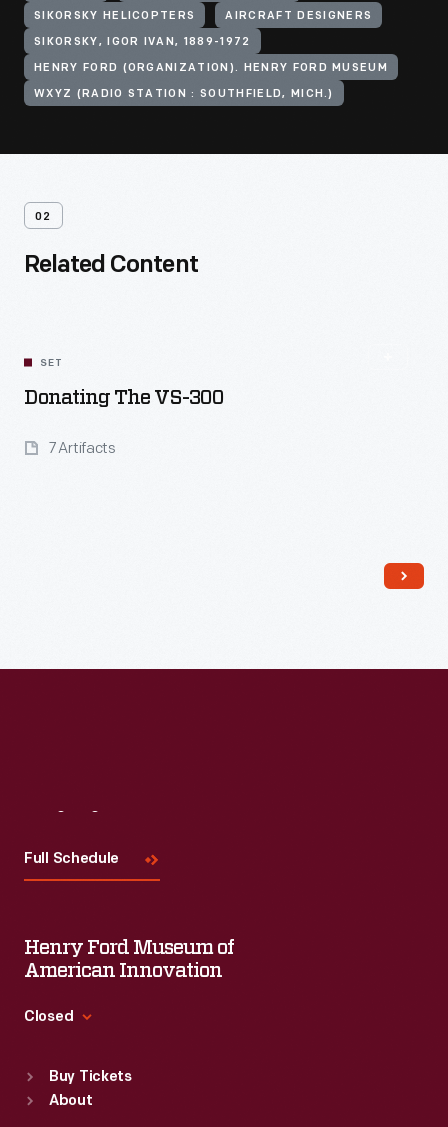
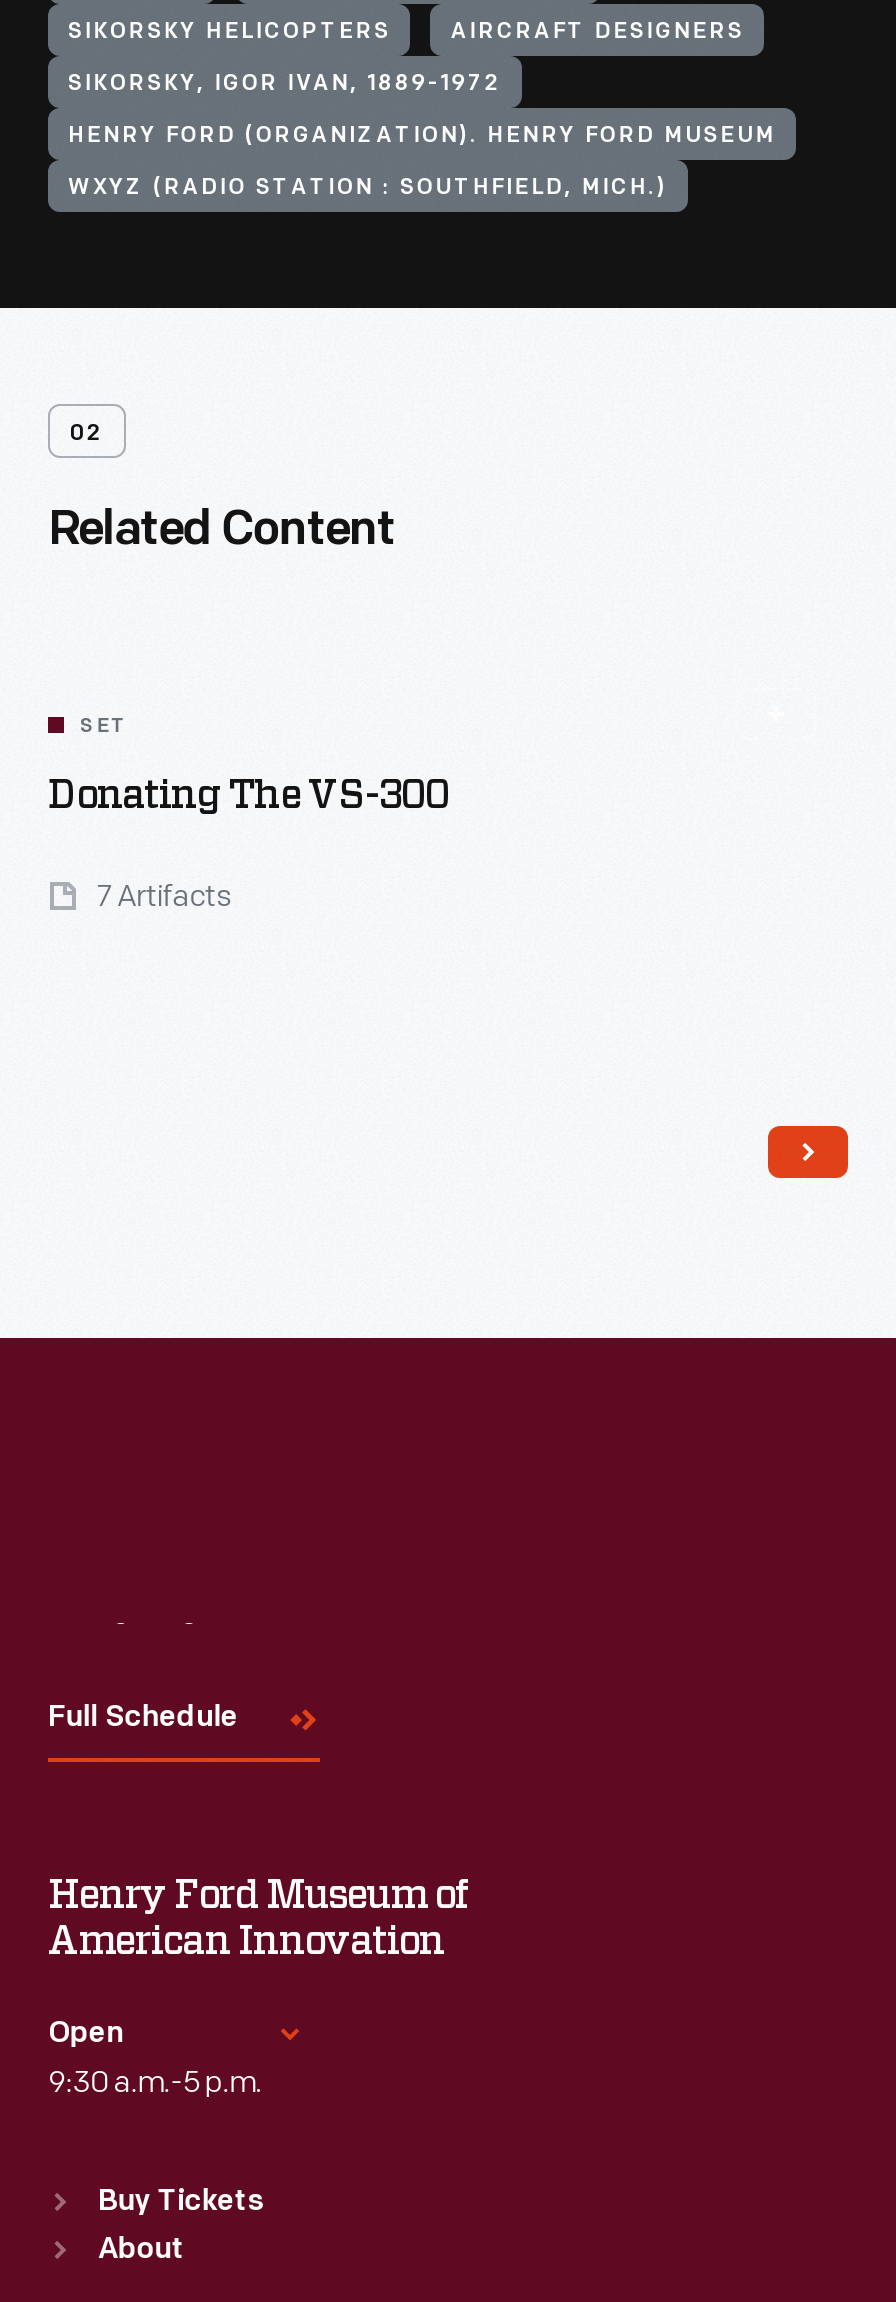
[24,1010,73,1025] Closed -> [48,2020,262,2102] Open | 9:30 a.m.-5 p.m.

